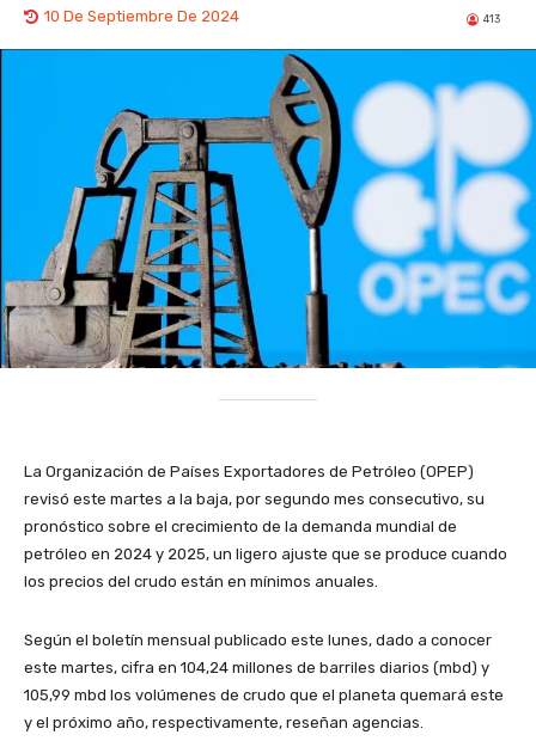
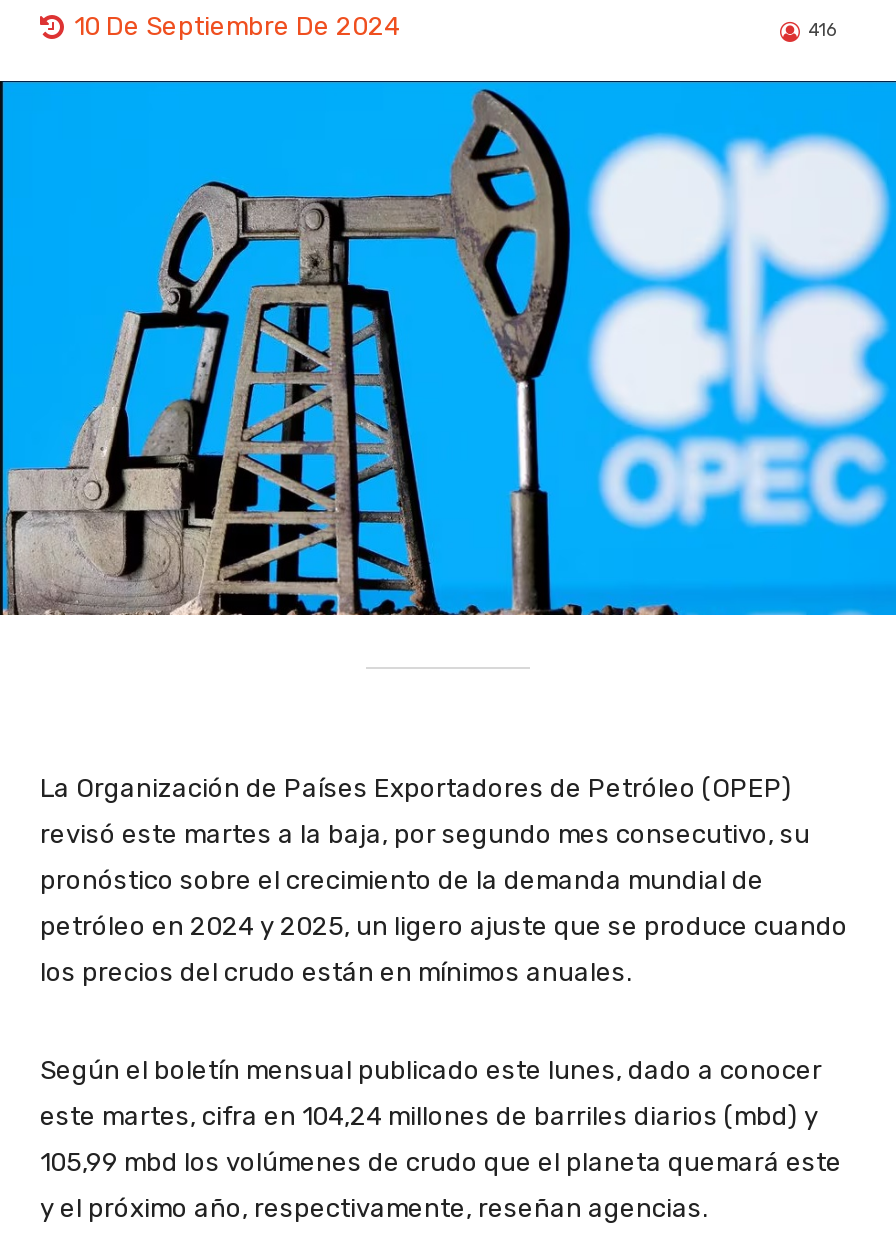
[483,13,500,25] 413 -> [808,21,836,41] 416

